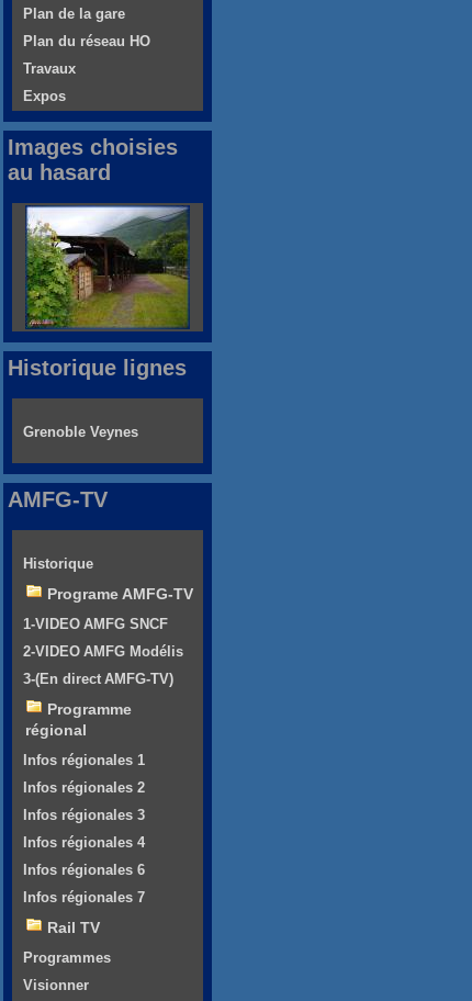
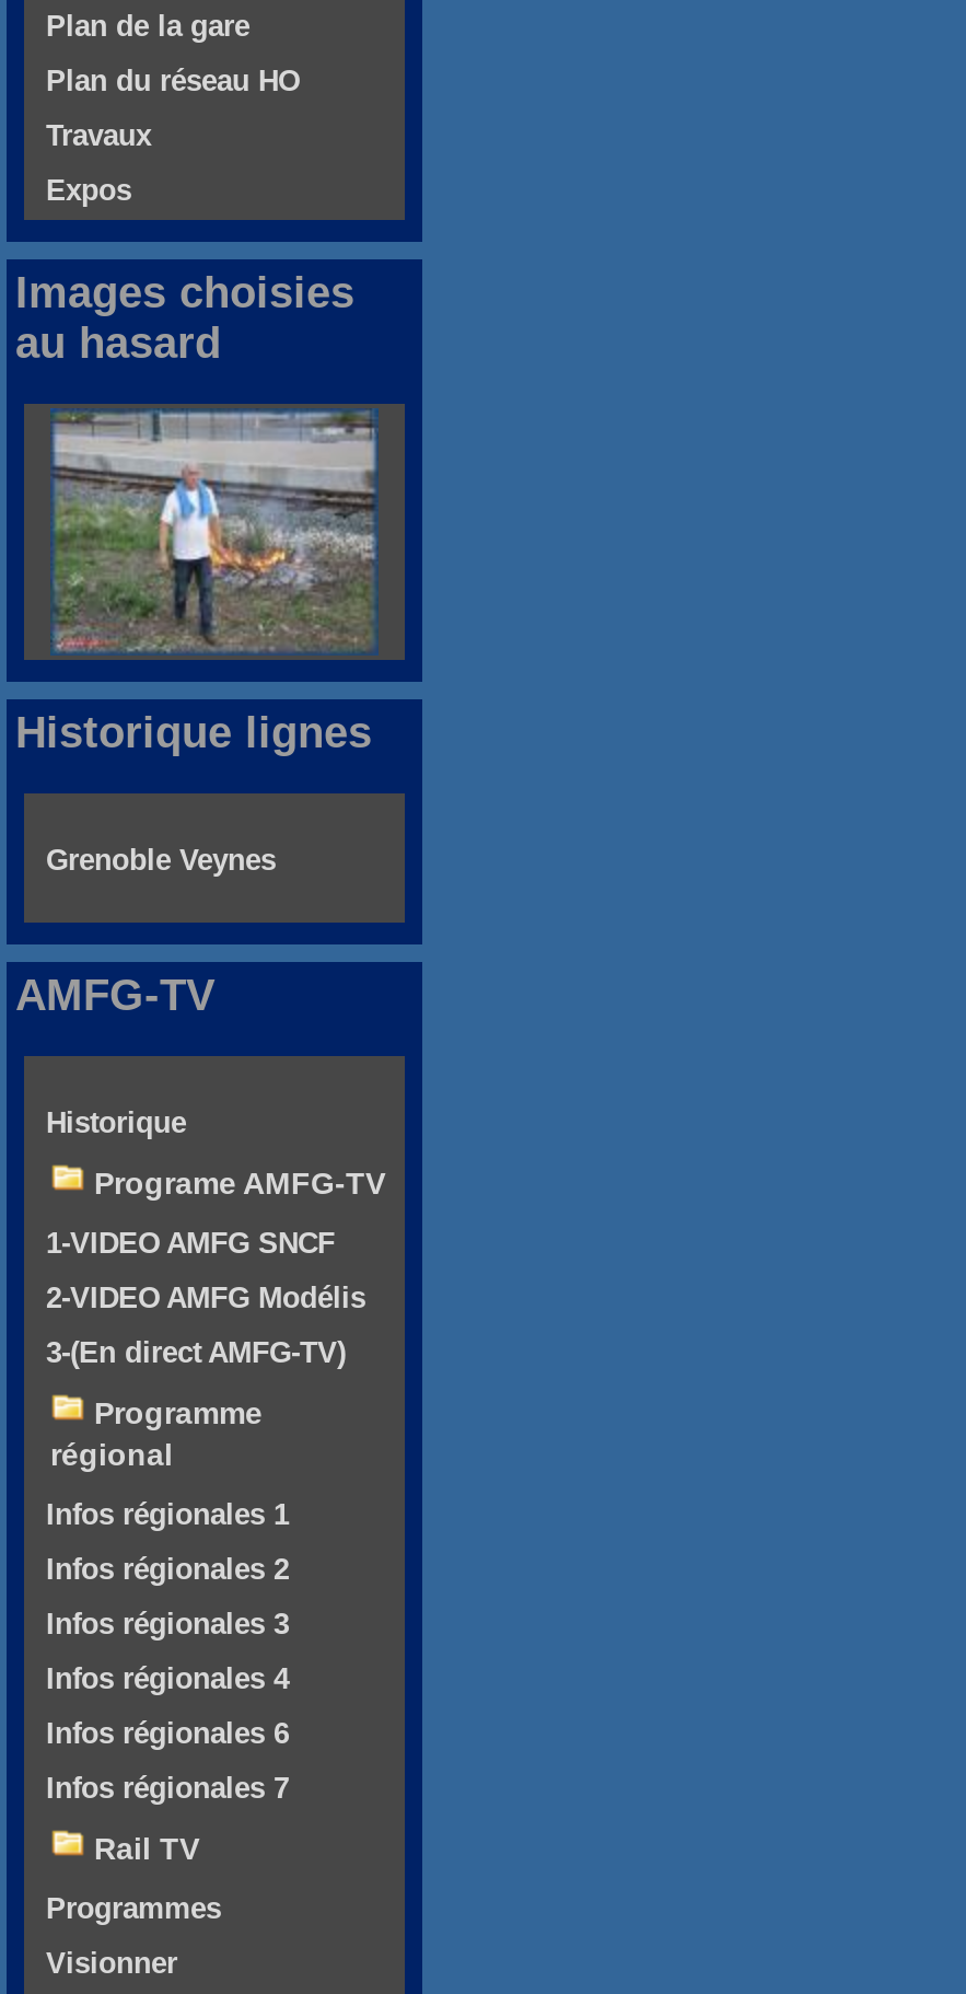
[25,206,190,329] [image] -> [50,413,379,656] [image]

